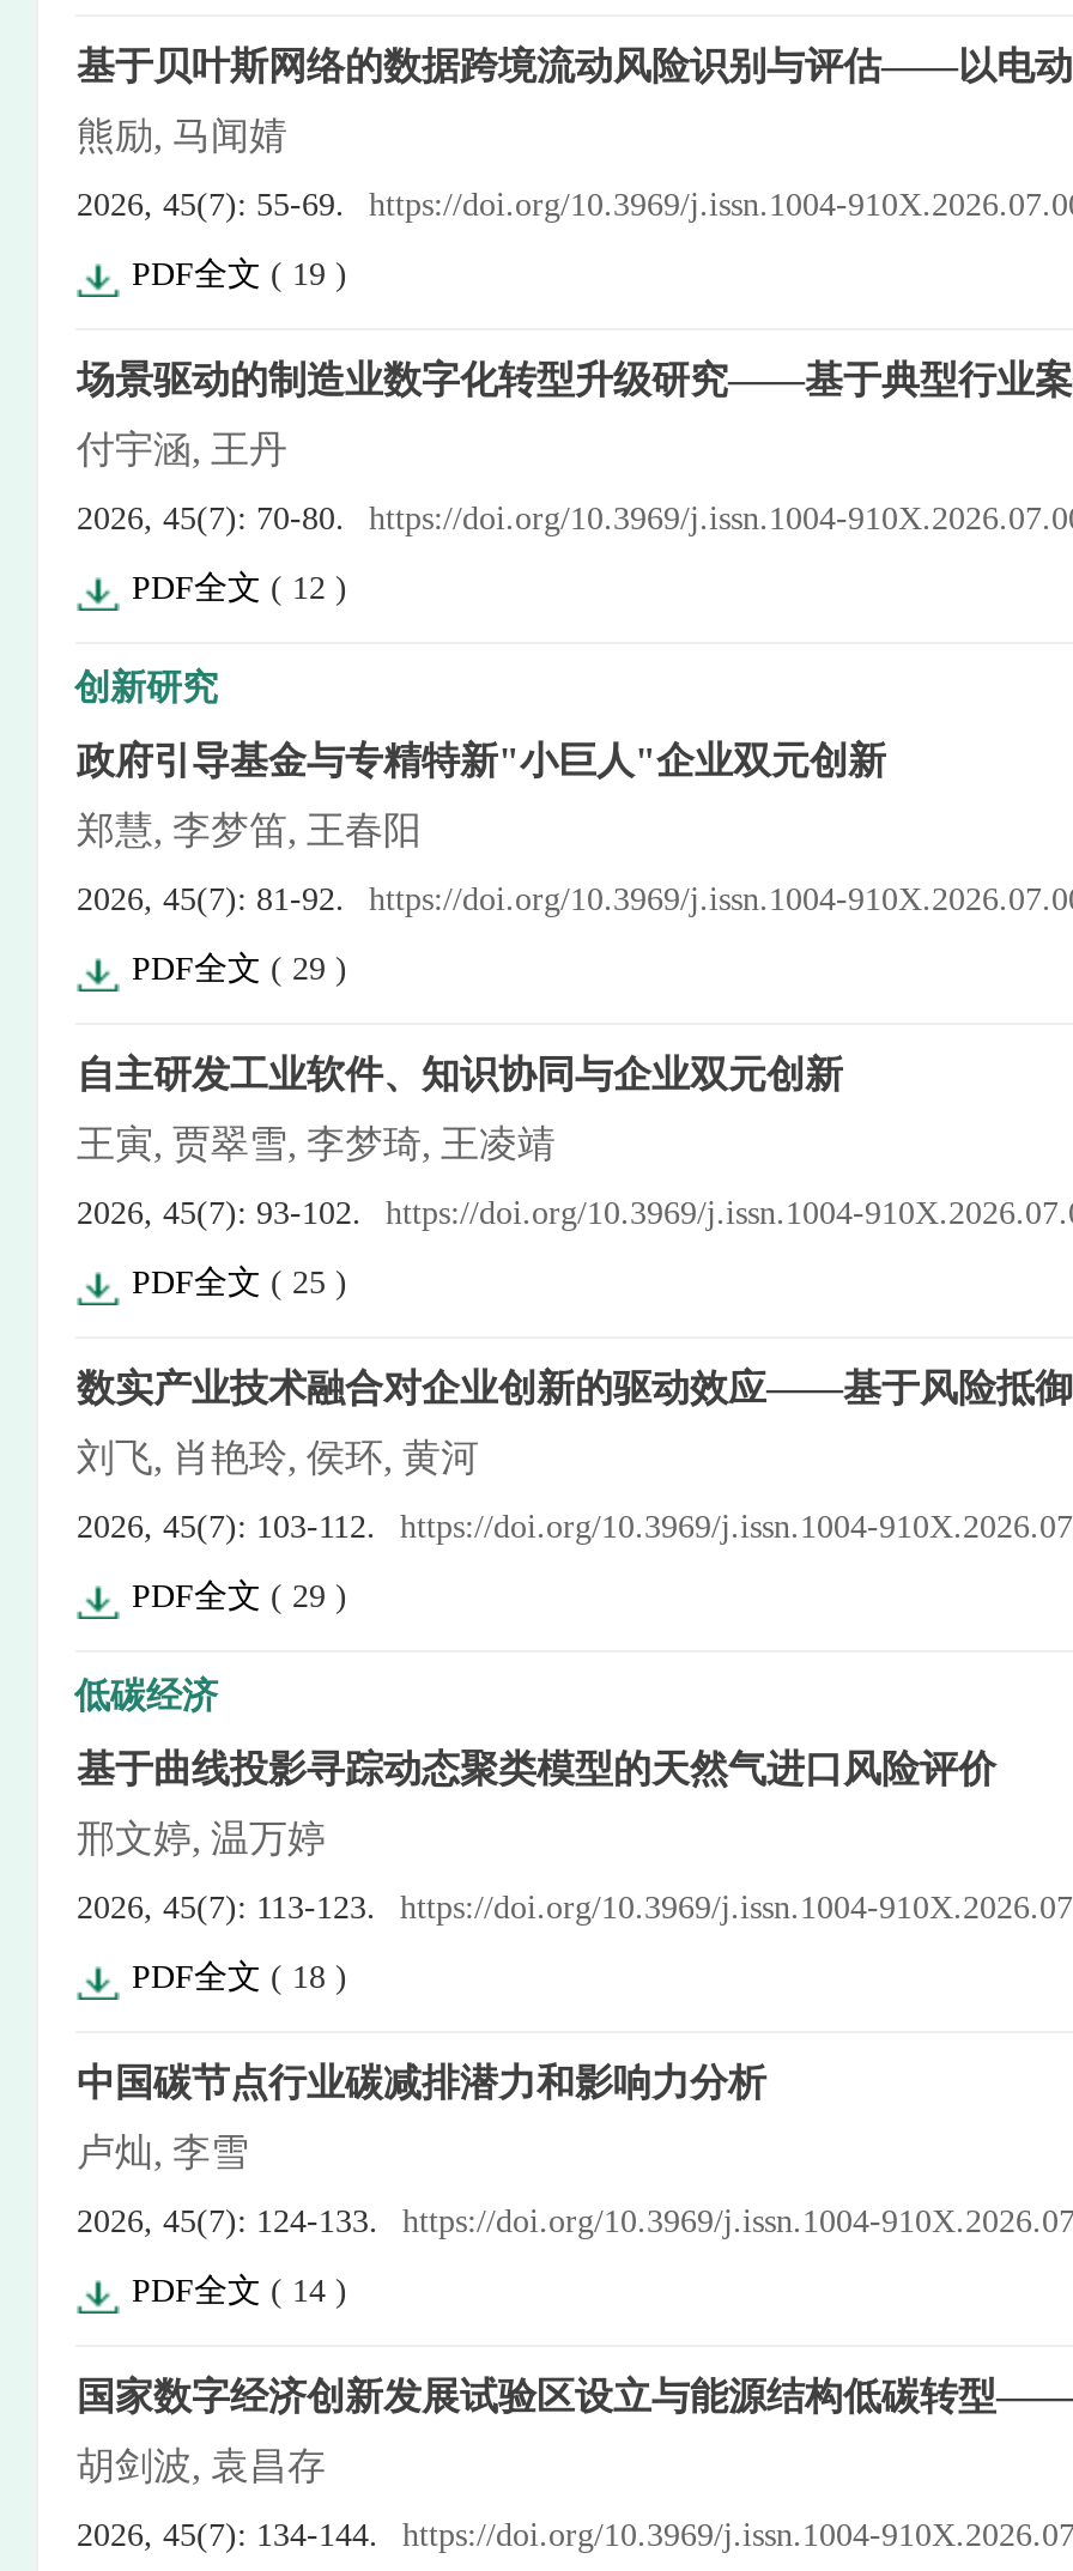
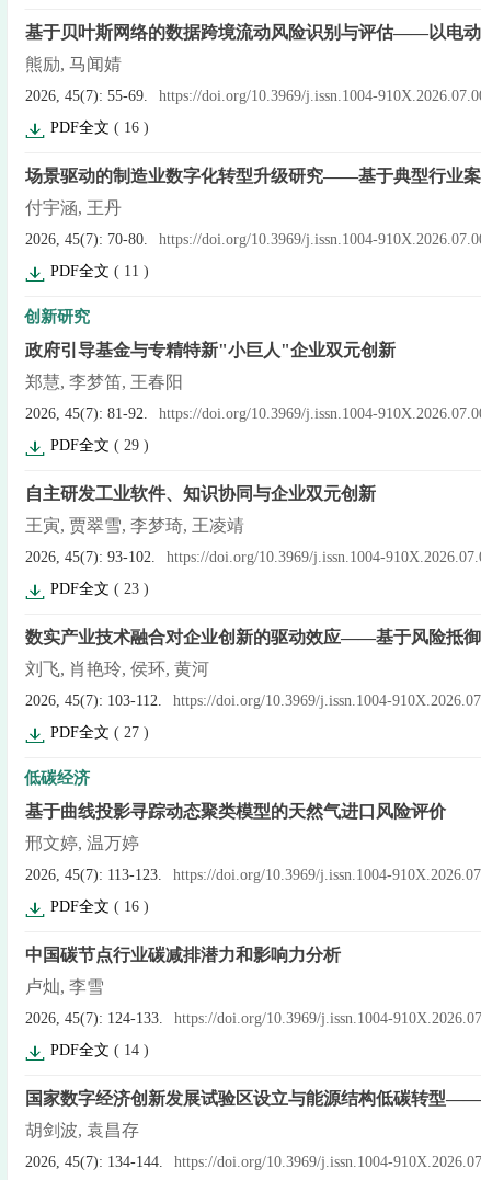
[132,256,347,292] PDF全文(19) -> [50,119,149,136] PDF全文(16)
[132,570,347,606] PDF全文(12) -> [50,263,149,279] PDF全文(11)
[132,1265,347,1300] PDF全文(25) -> [50,581,149,597] PDF全文(23)
[132,1578,347,1614] PDF全文(29) -> [50,724,149,741] PDF全文(27)
[132,1959,347,1995] PDF全文(18) -> [50,898,149,915] PDF全文(16)

